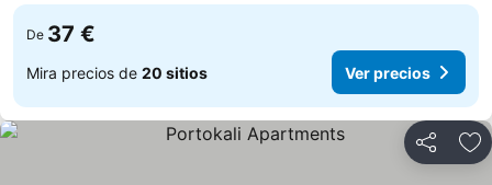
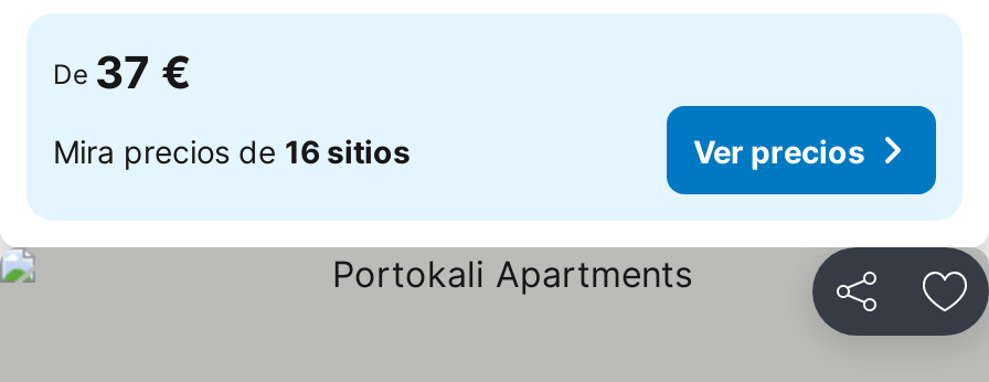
[26,63,208,82] Mira precios de 20 sitios -> [53,131,411,169] Mira precios de 16 sitios

